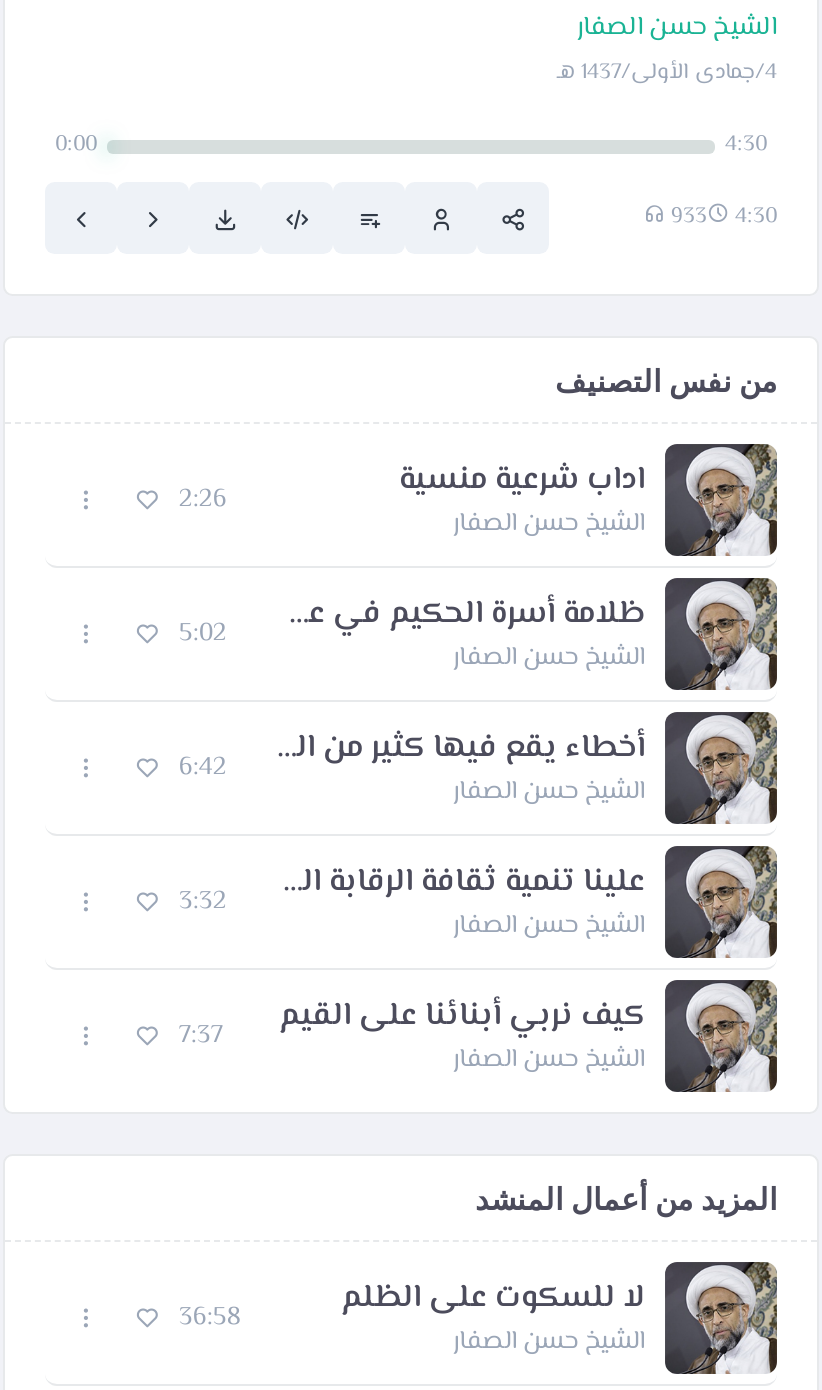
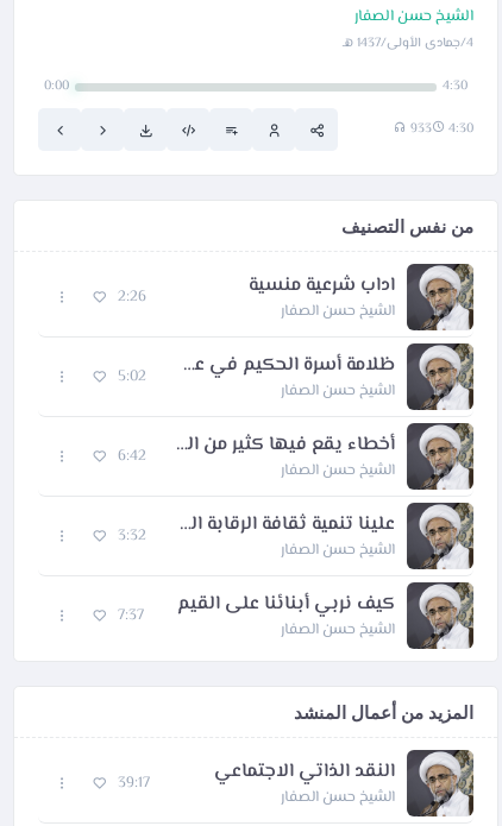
[341,1273,645,1323] لا للسكوت على الظلم -> [214,756,395,786] النقد الذاتي الاجتماعي
[179,1297,241,1337] 36:58 -> [118,771,150,795] 39:17

